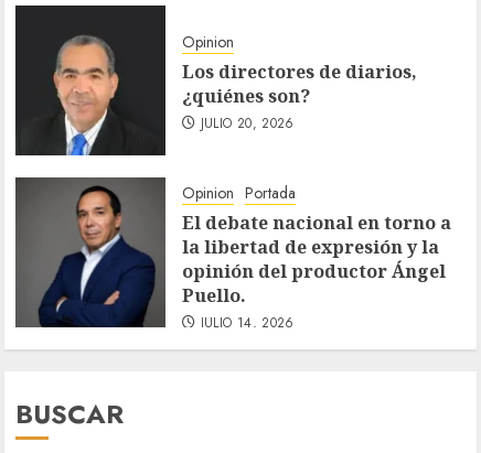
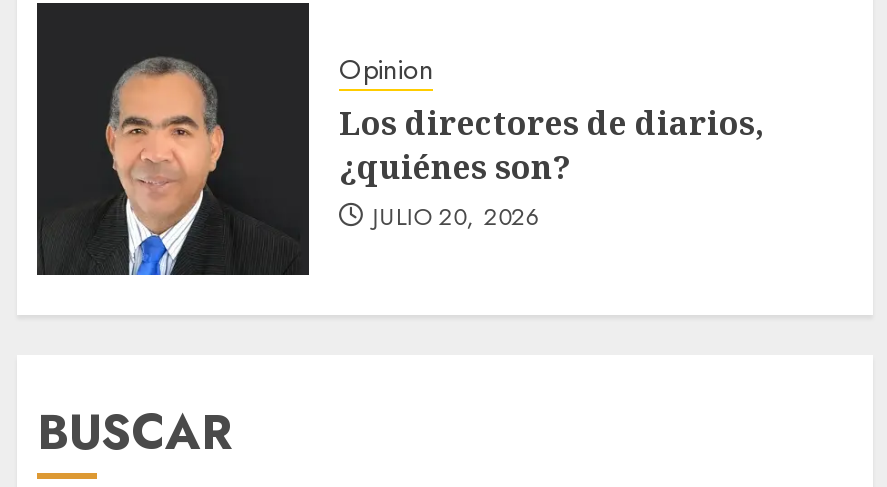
[15,177,451,333] [image] | Opinion Portada | El debate nacional en torno a | la libertad de expresión y la | opinión del productor Ángel | Puello. | JULIO 14, 2026 -> none

